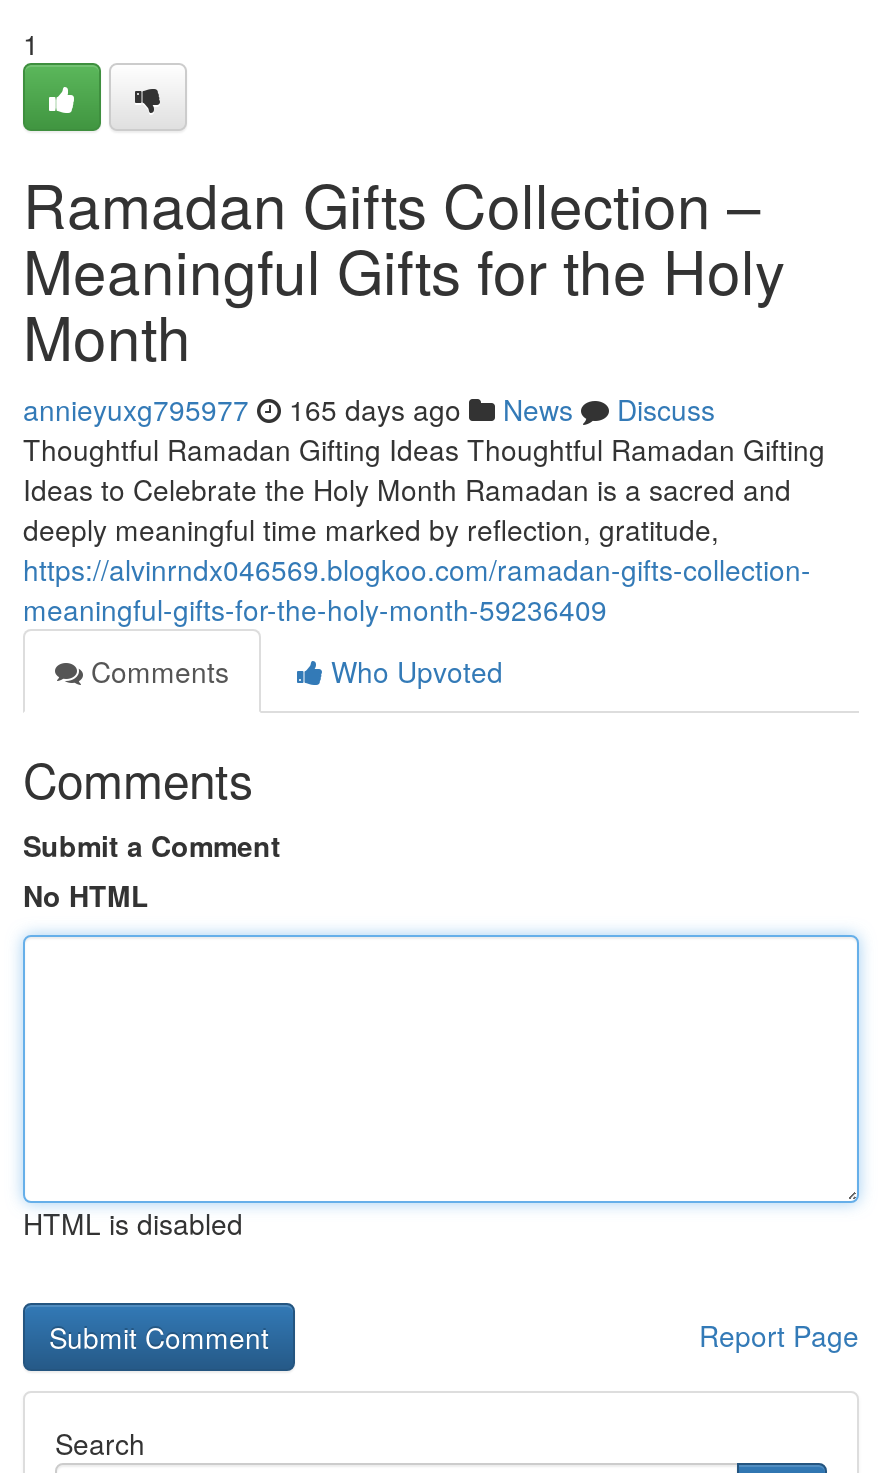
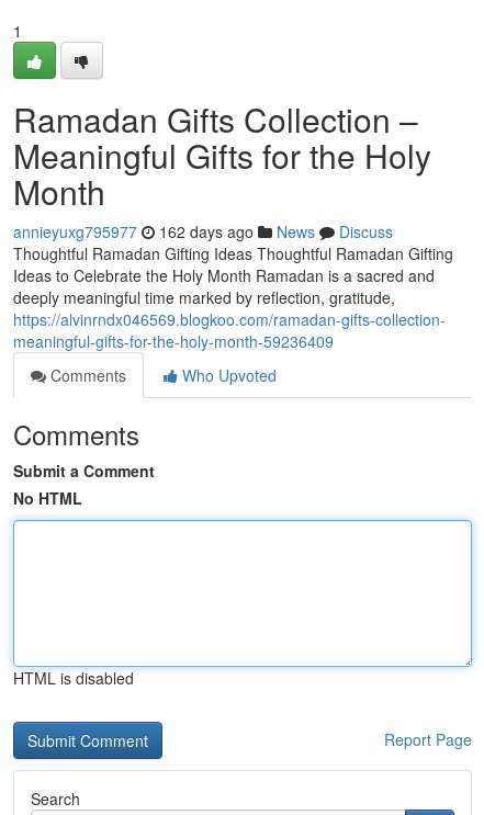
[23,389,715,429] annieyuxg795977 165 days ago News Discuss -> [13,220,393,242] annieyuxg795977 162 days ago News Discuss

